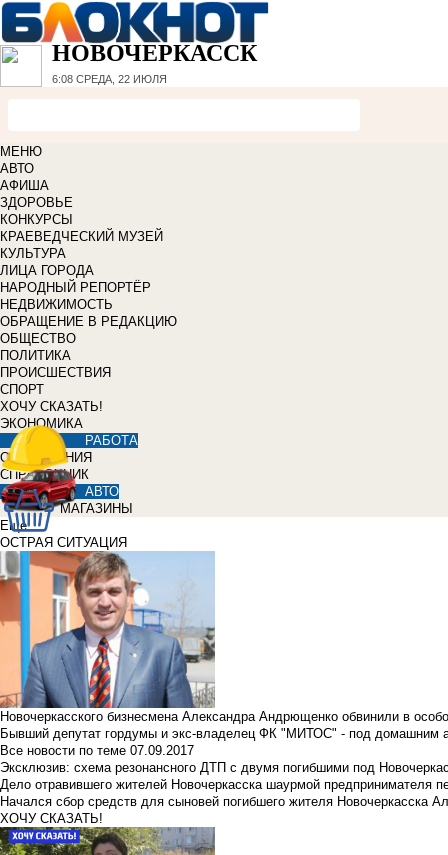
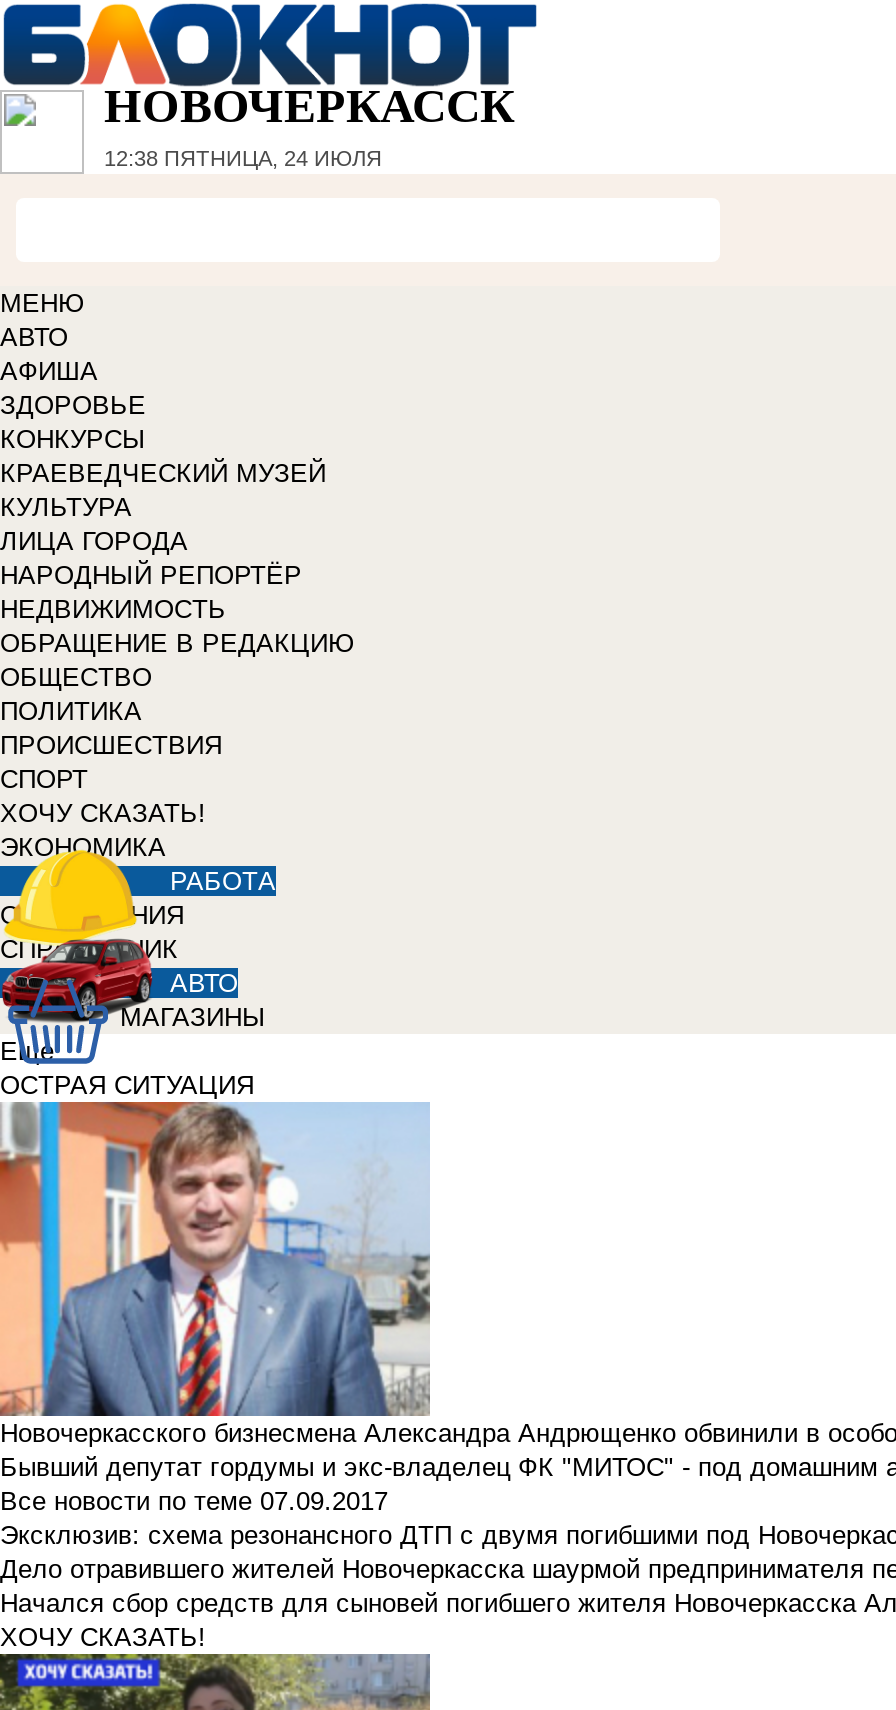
[52,73,167,85] 6:08 СРЕДА, 22 ИЮЛЯ -> [104,147,382,171] 12:38 ПЯТНИЦА, 24 ИЮЛЯ

